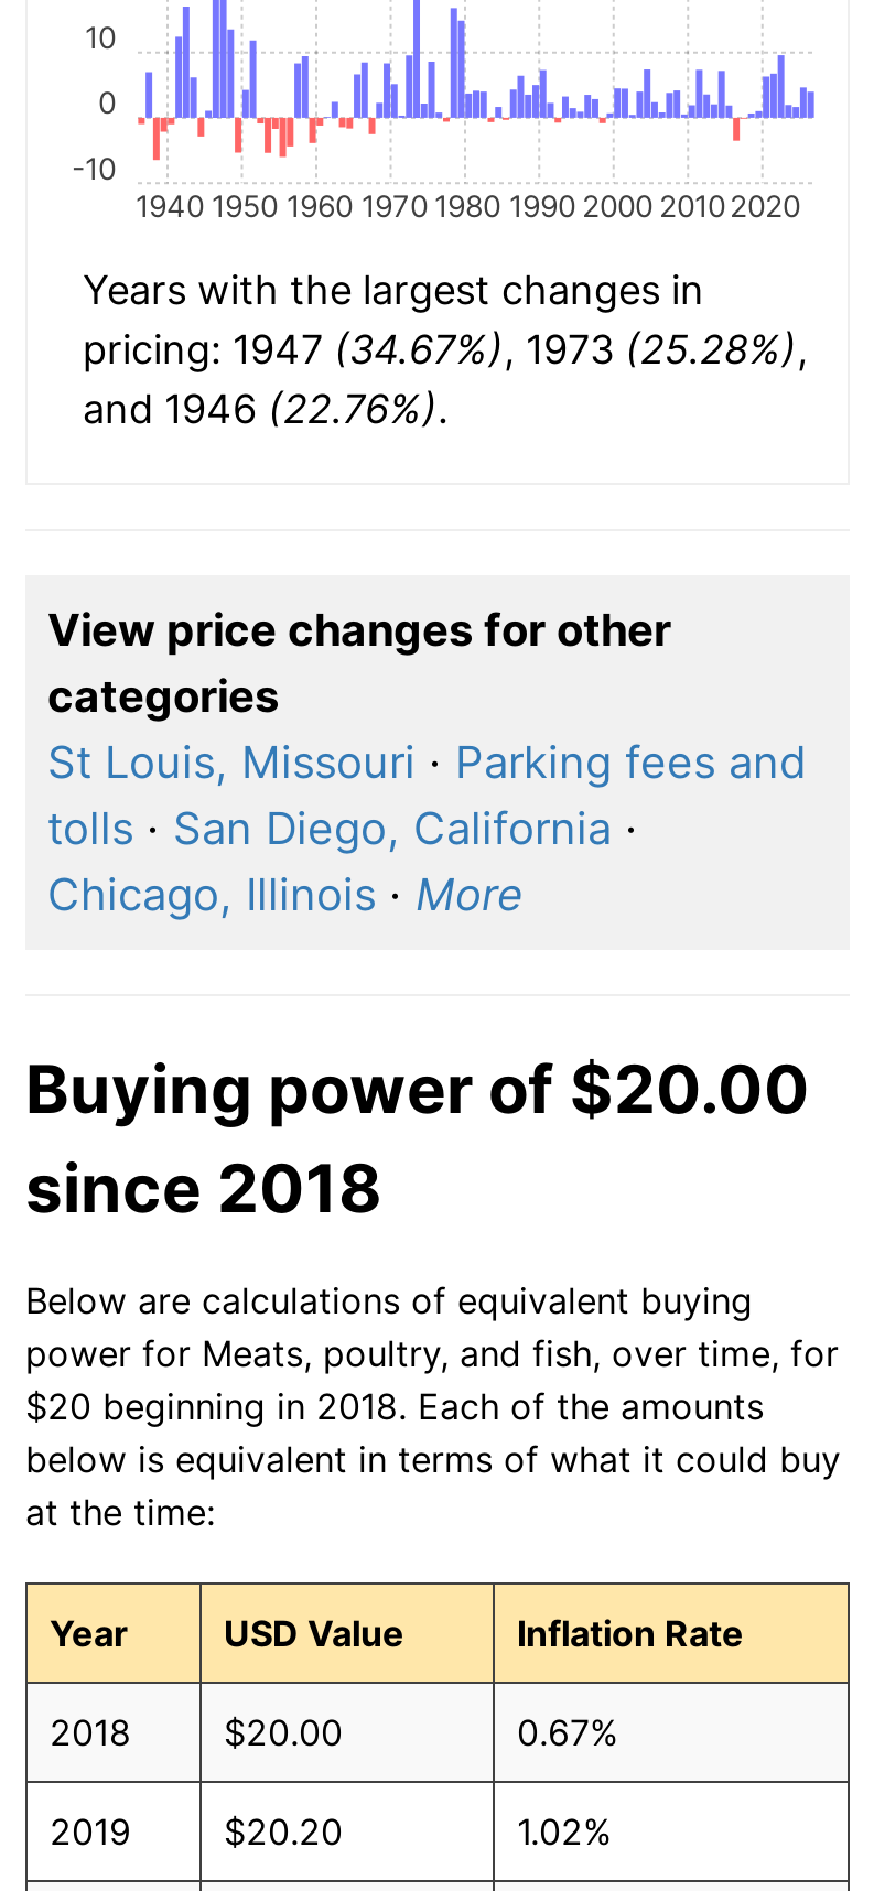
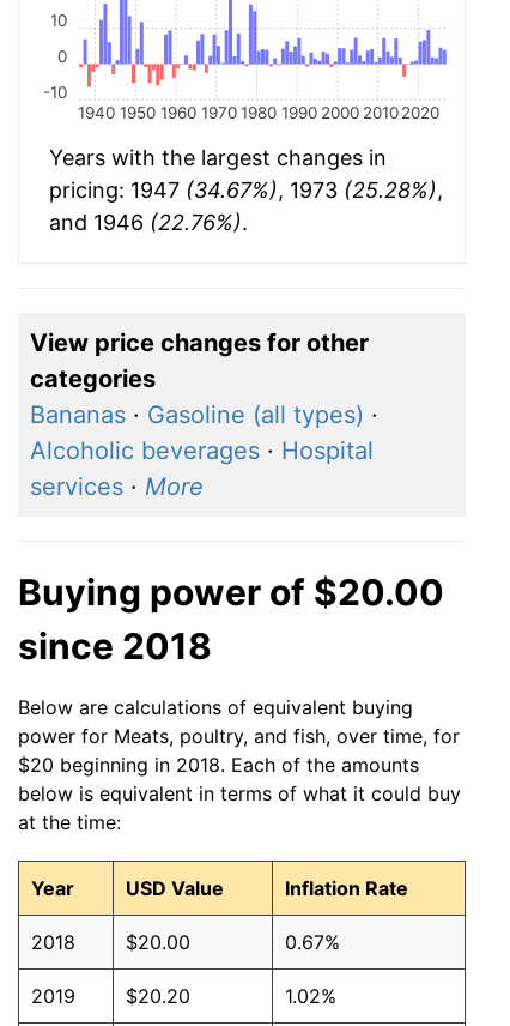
[47,737,806,922] St Louis, Missouri · Parking fees and | tolls · San Diego, California · | Chicago, Illinois · More -> [30,401,378,501] Bananas · Gasoline (all types) · | Alcoholic beverages · Hospital | services · More

